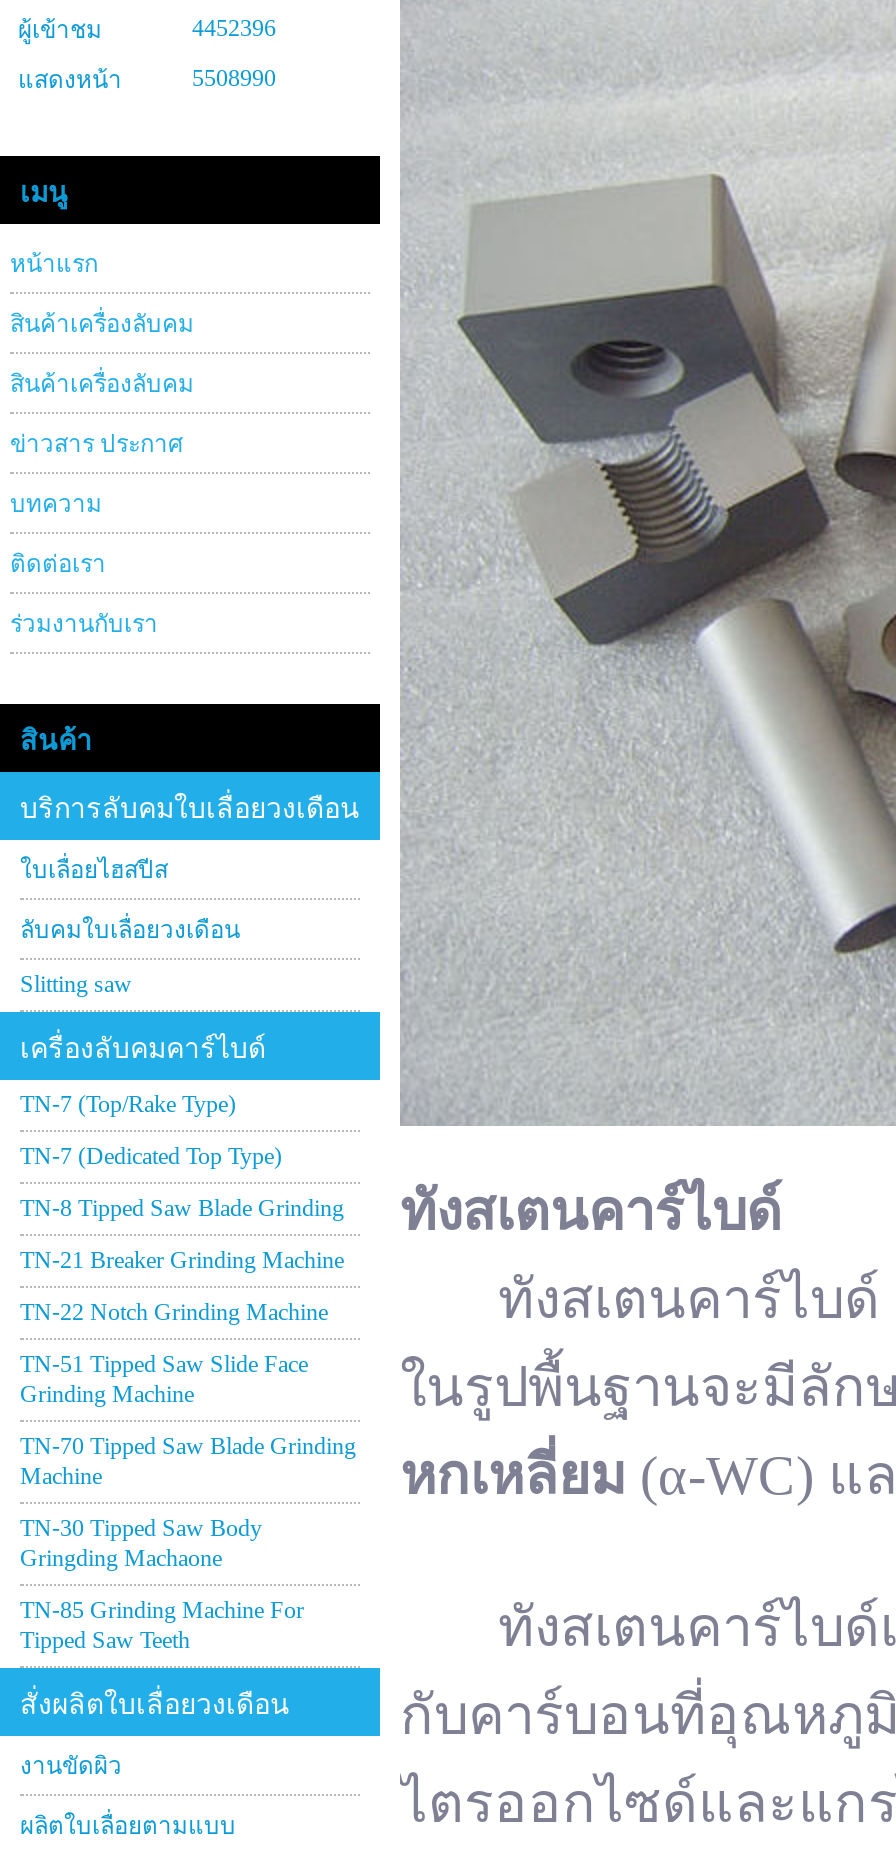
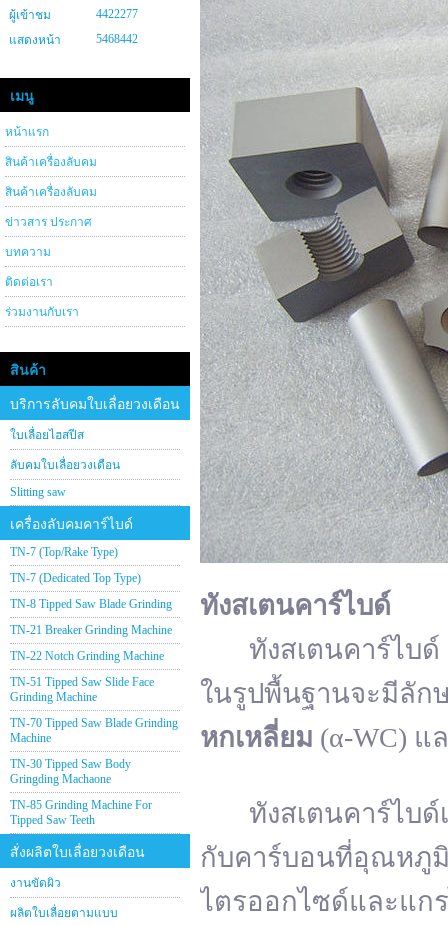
[192,14,276,42] 4452396 -> [96,7,138,21] 4422277
[192,64,276,92] 5508990 -> [96,32,138,46] 5468442

